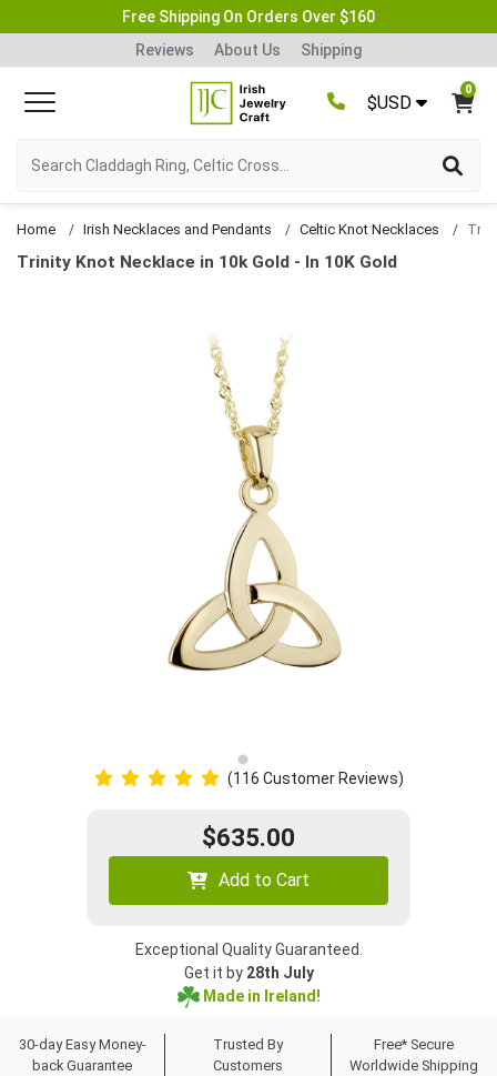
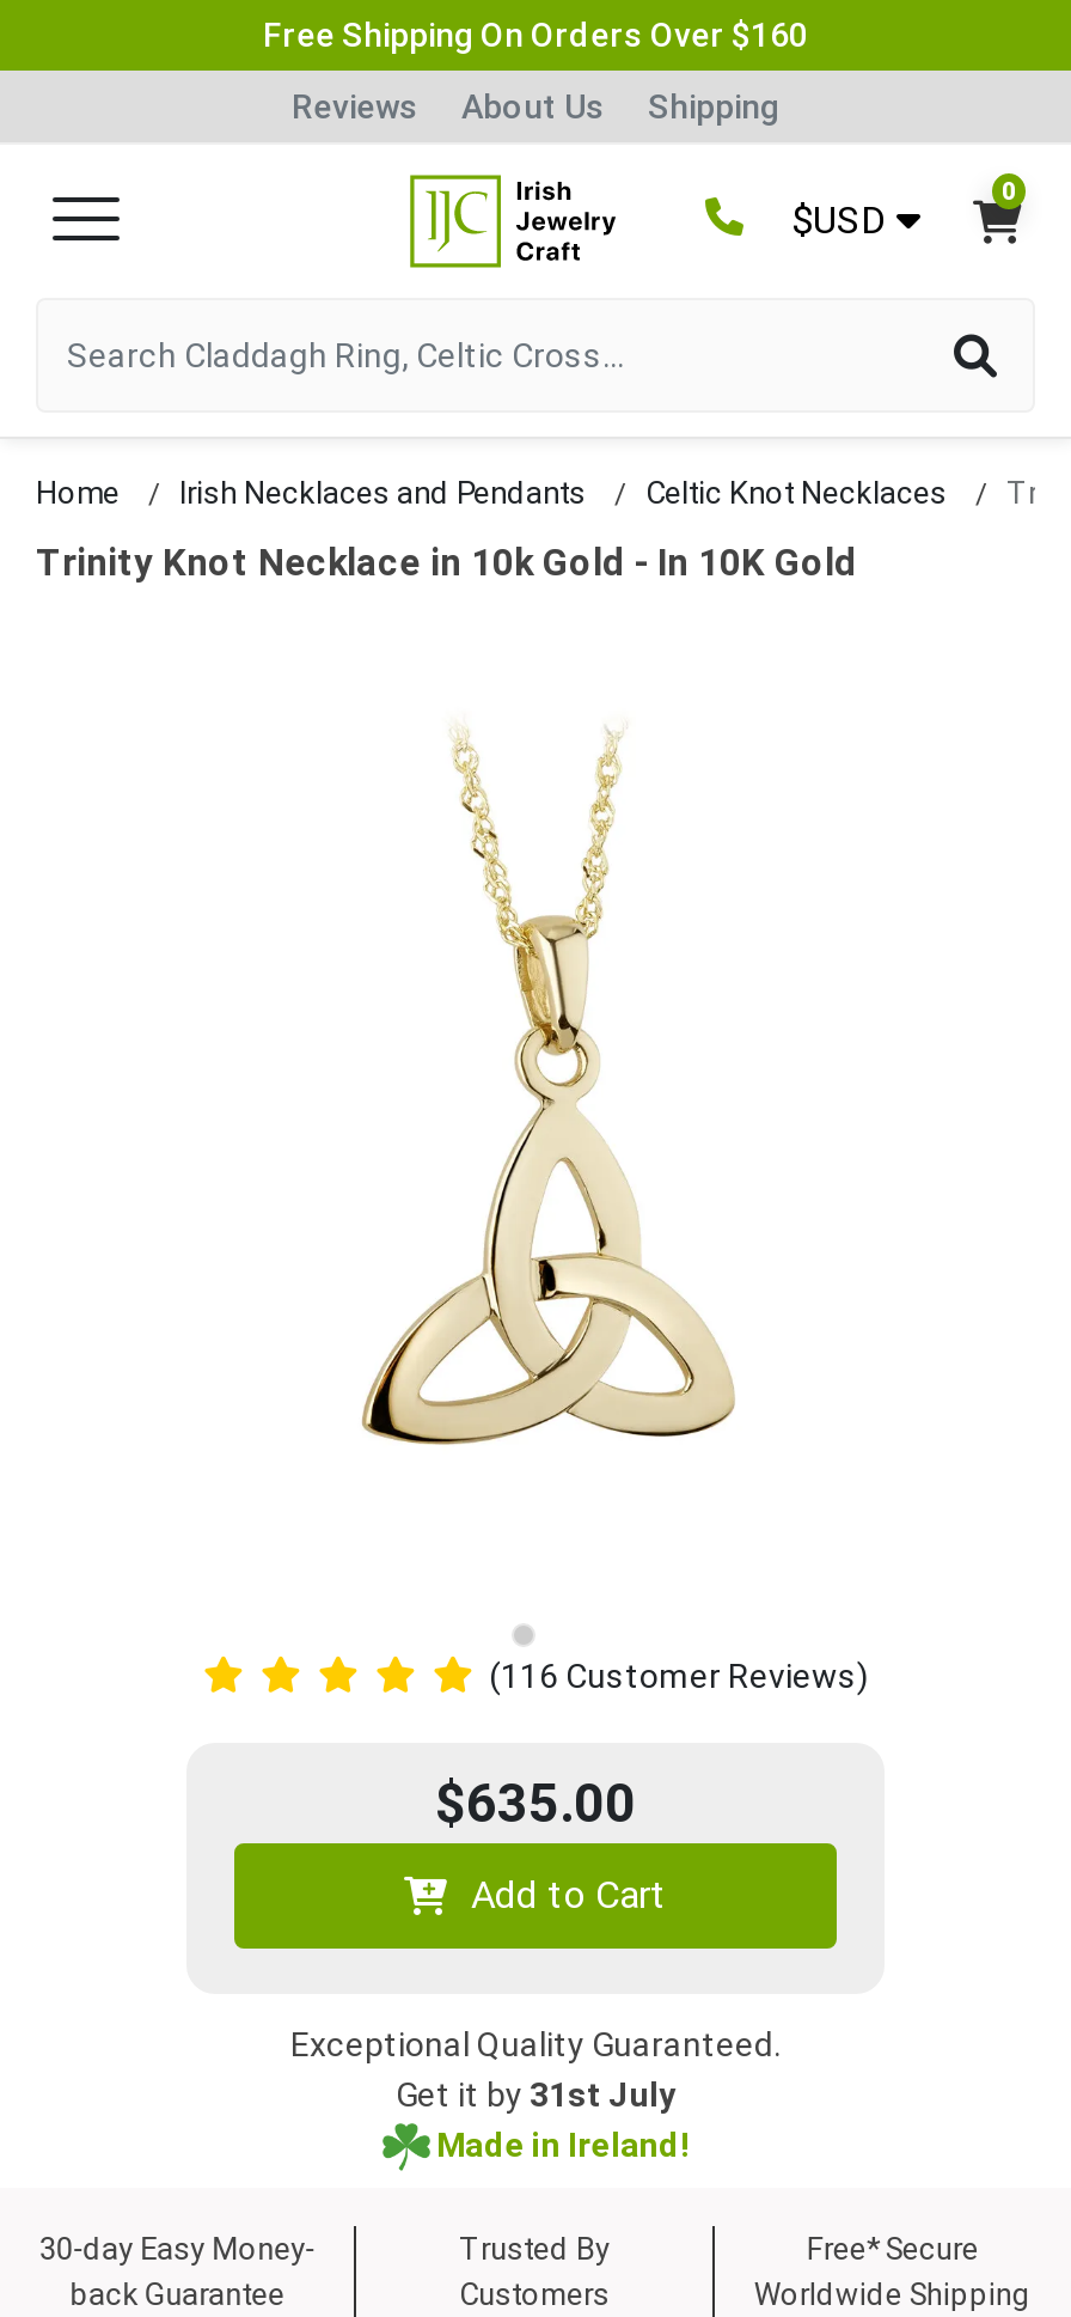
[184,964,313,982] Get it by 28th July -> [396,2075,675,2113] Get it by 31st July

